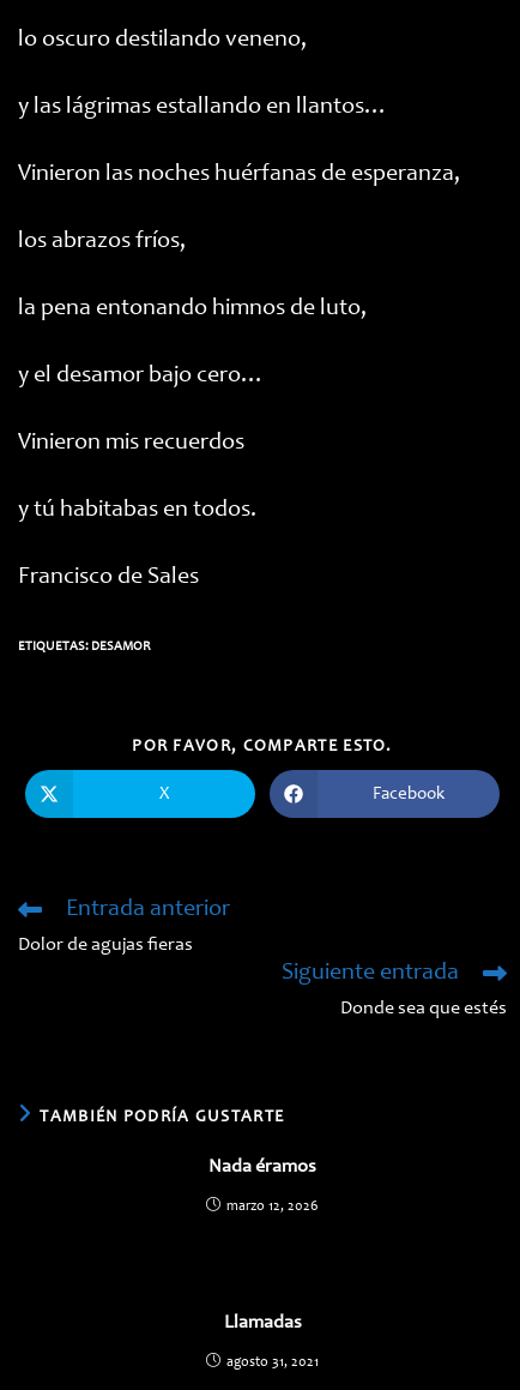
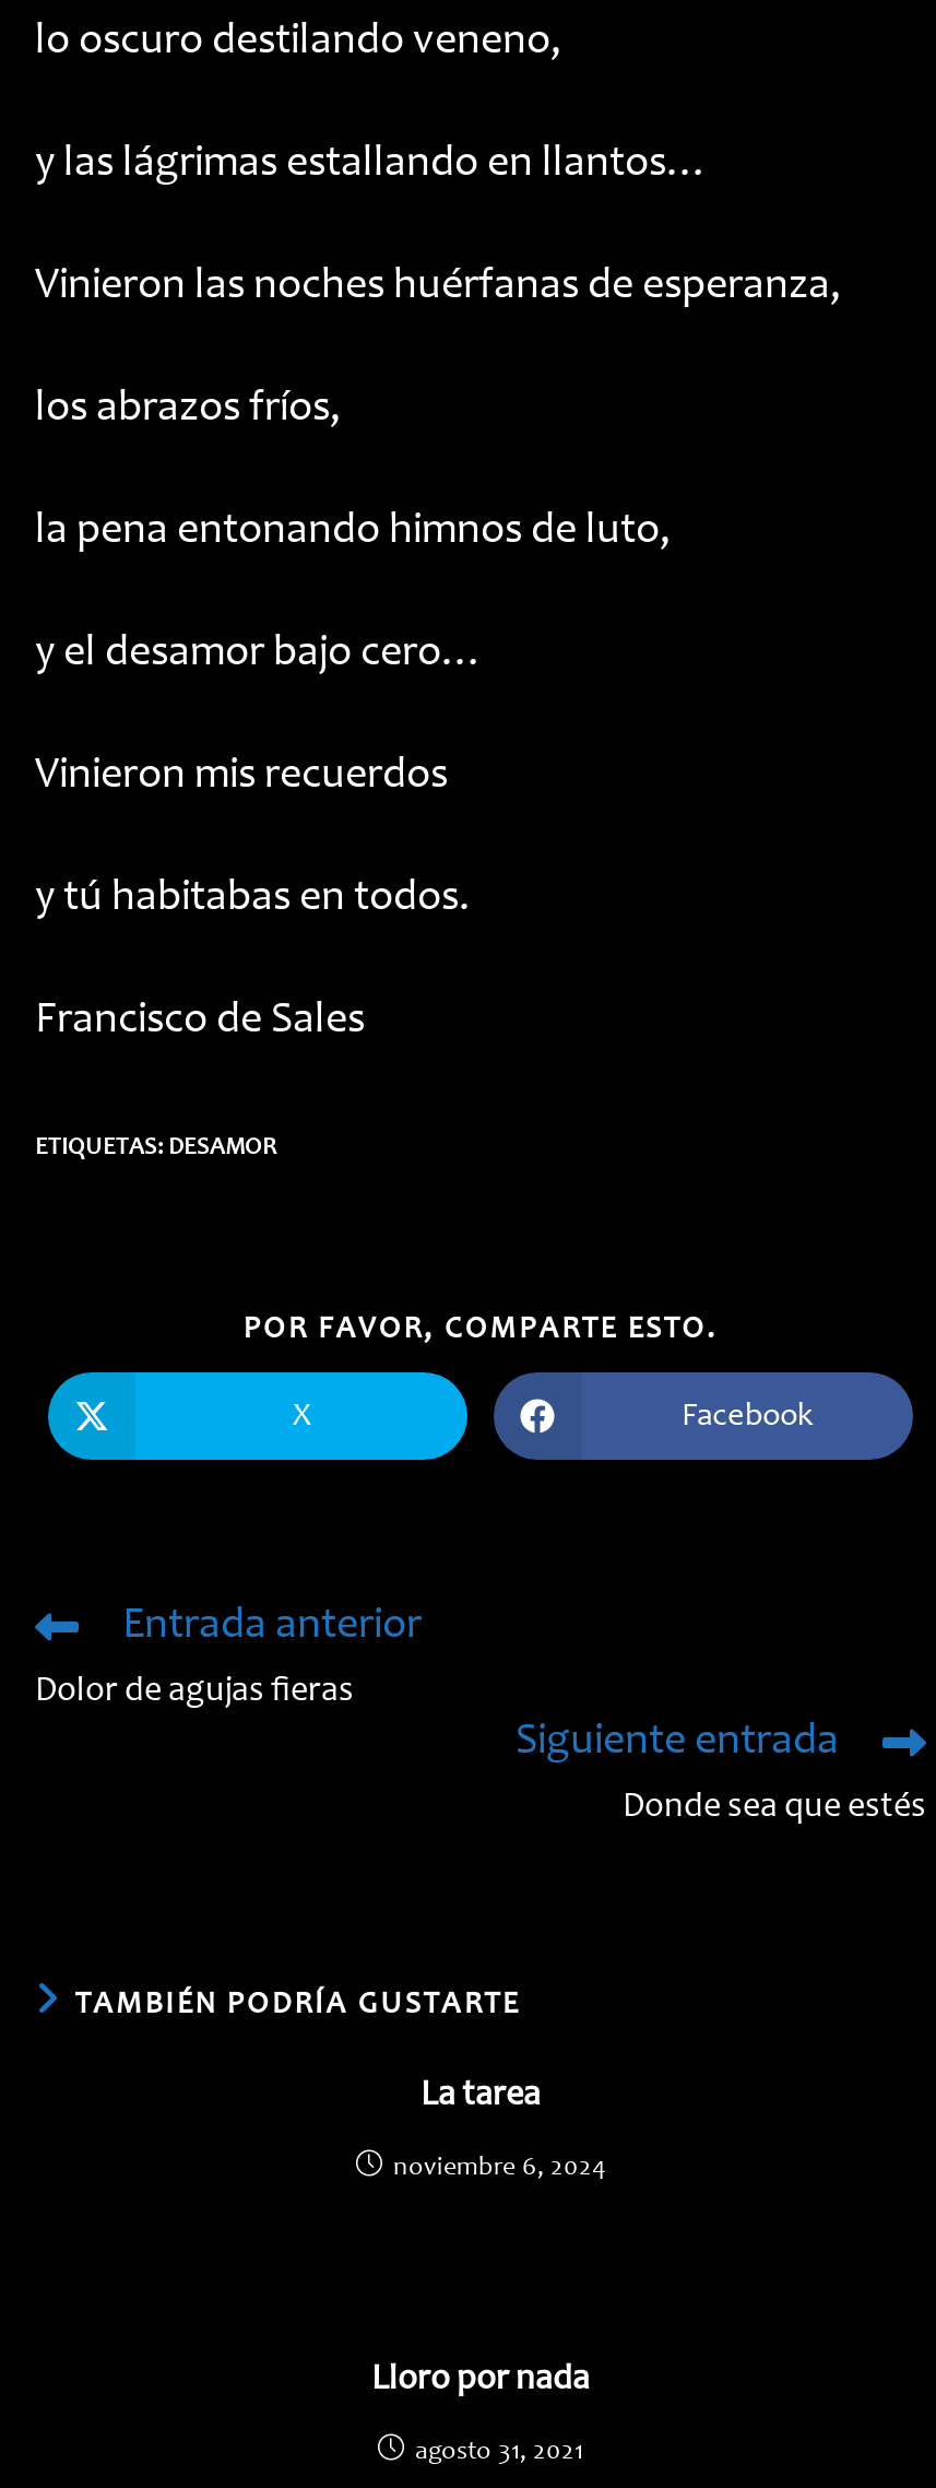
[208,1157,316,1177] Nada éramos -> [420,2078,541,2113] La tarea
[226,1199,319,1214] marzo 12, 2026 -> [393,2155,605,2181] noviembre 6, 2024
[223,1313,301,1332] Llamadas -> [371,2362,590,2397] Lloro por nada

